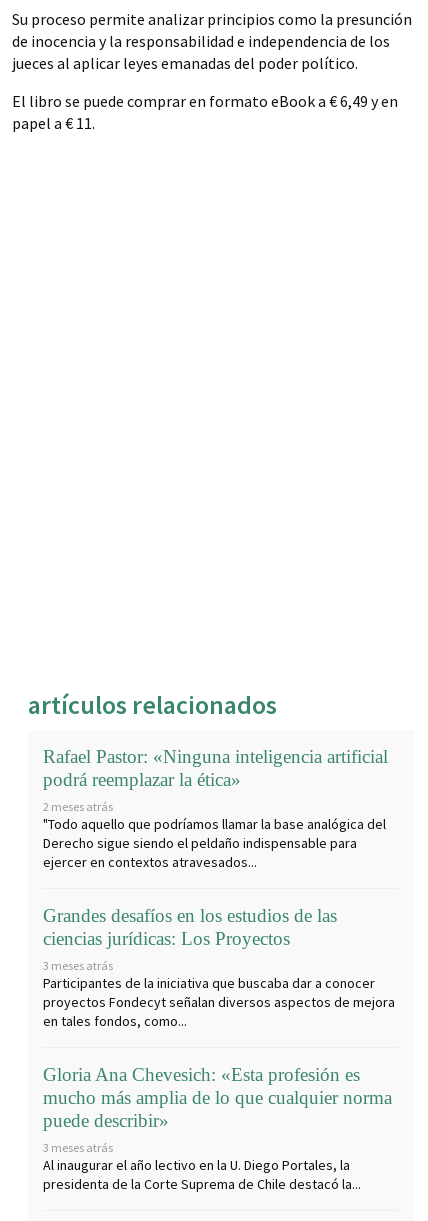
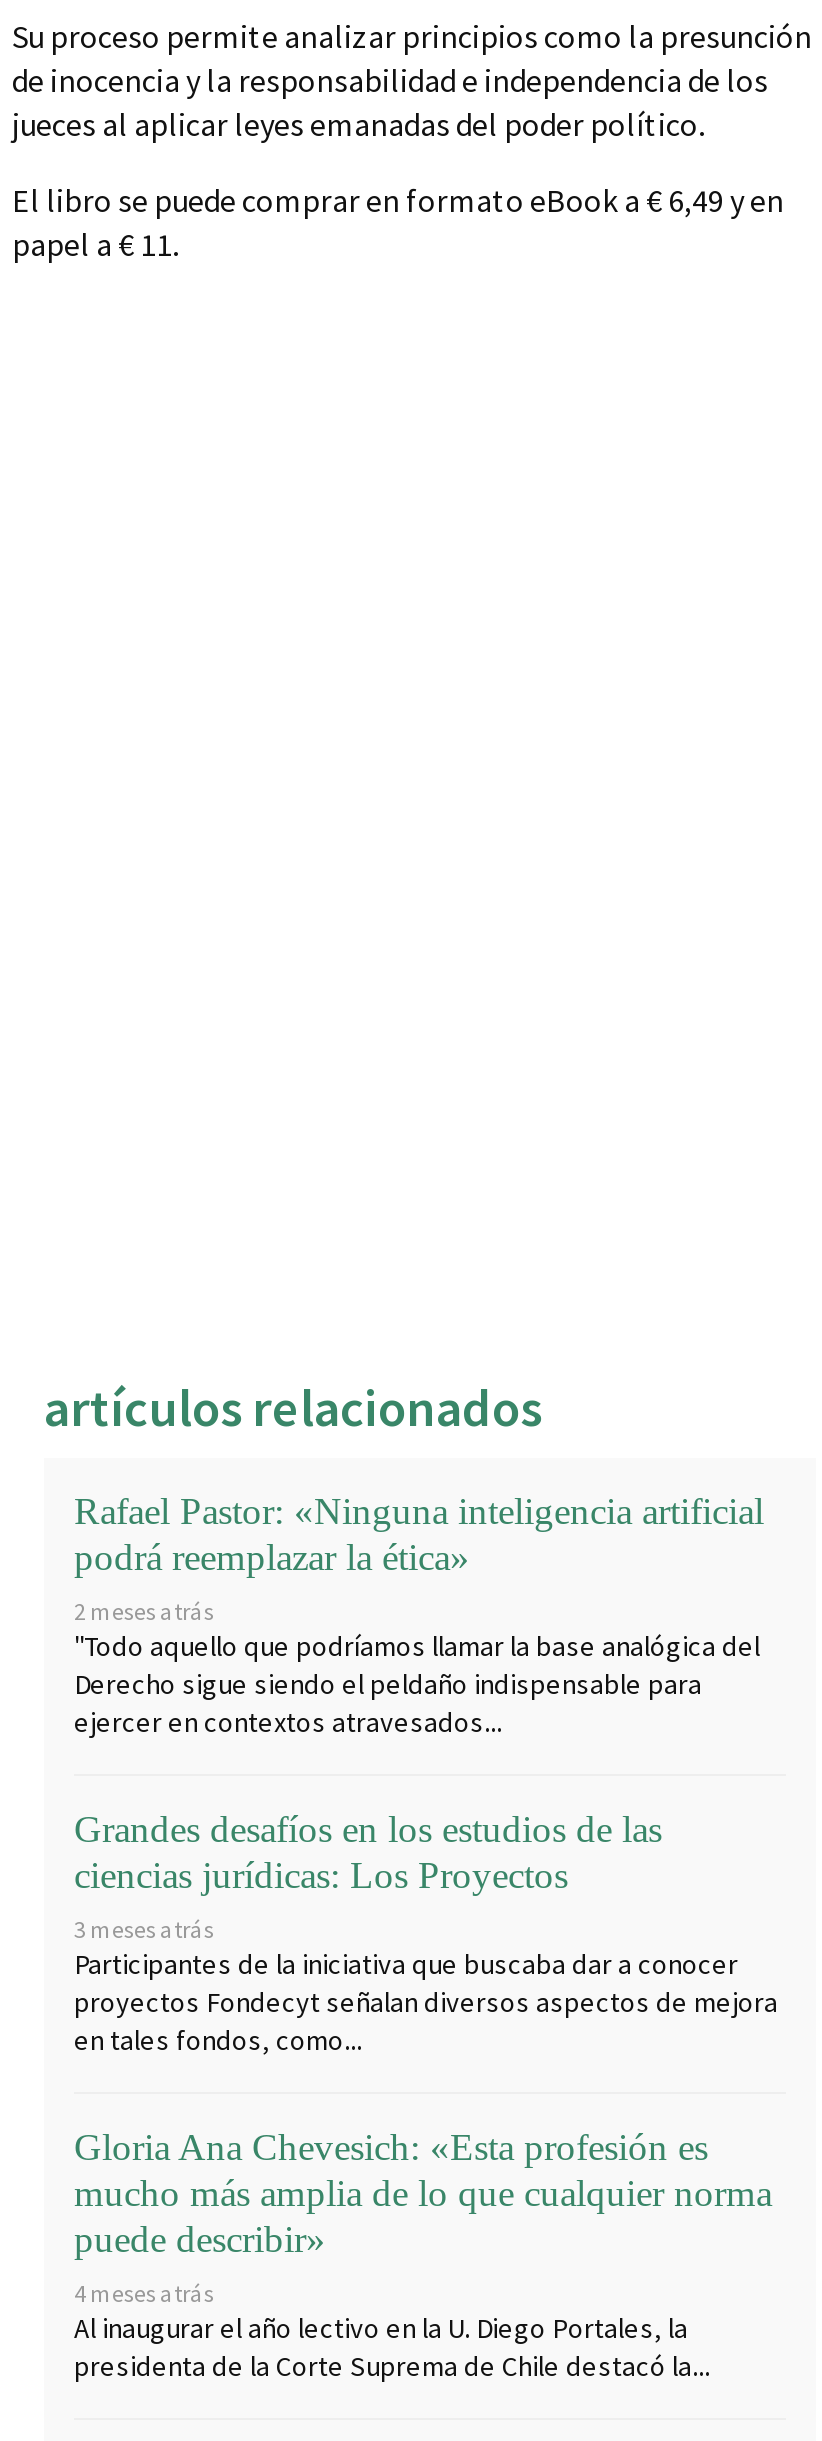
[43,1140,113,1155] 3 meses atrás -> [74,2277,214,2307] 4 meses atrás

